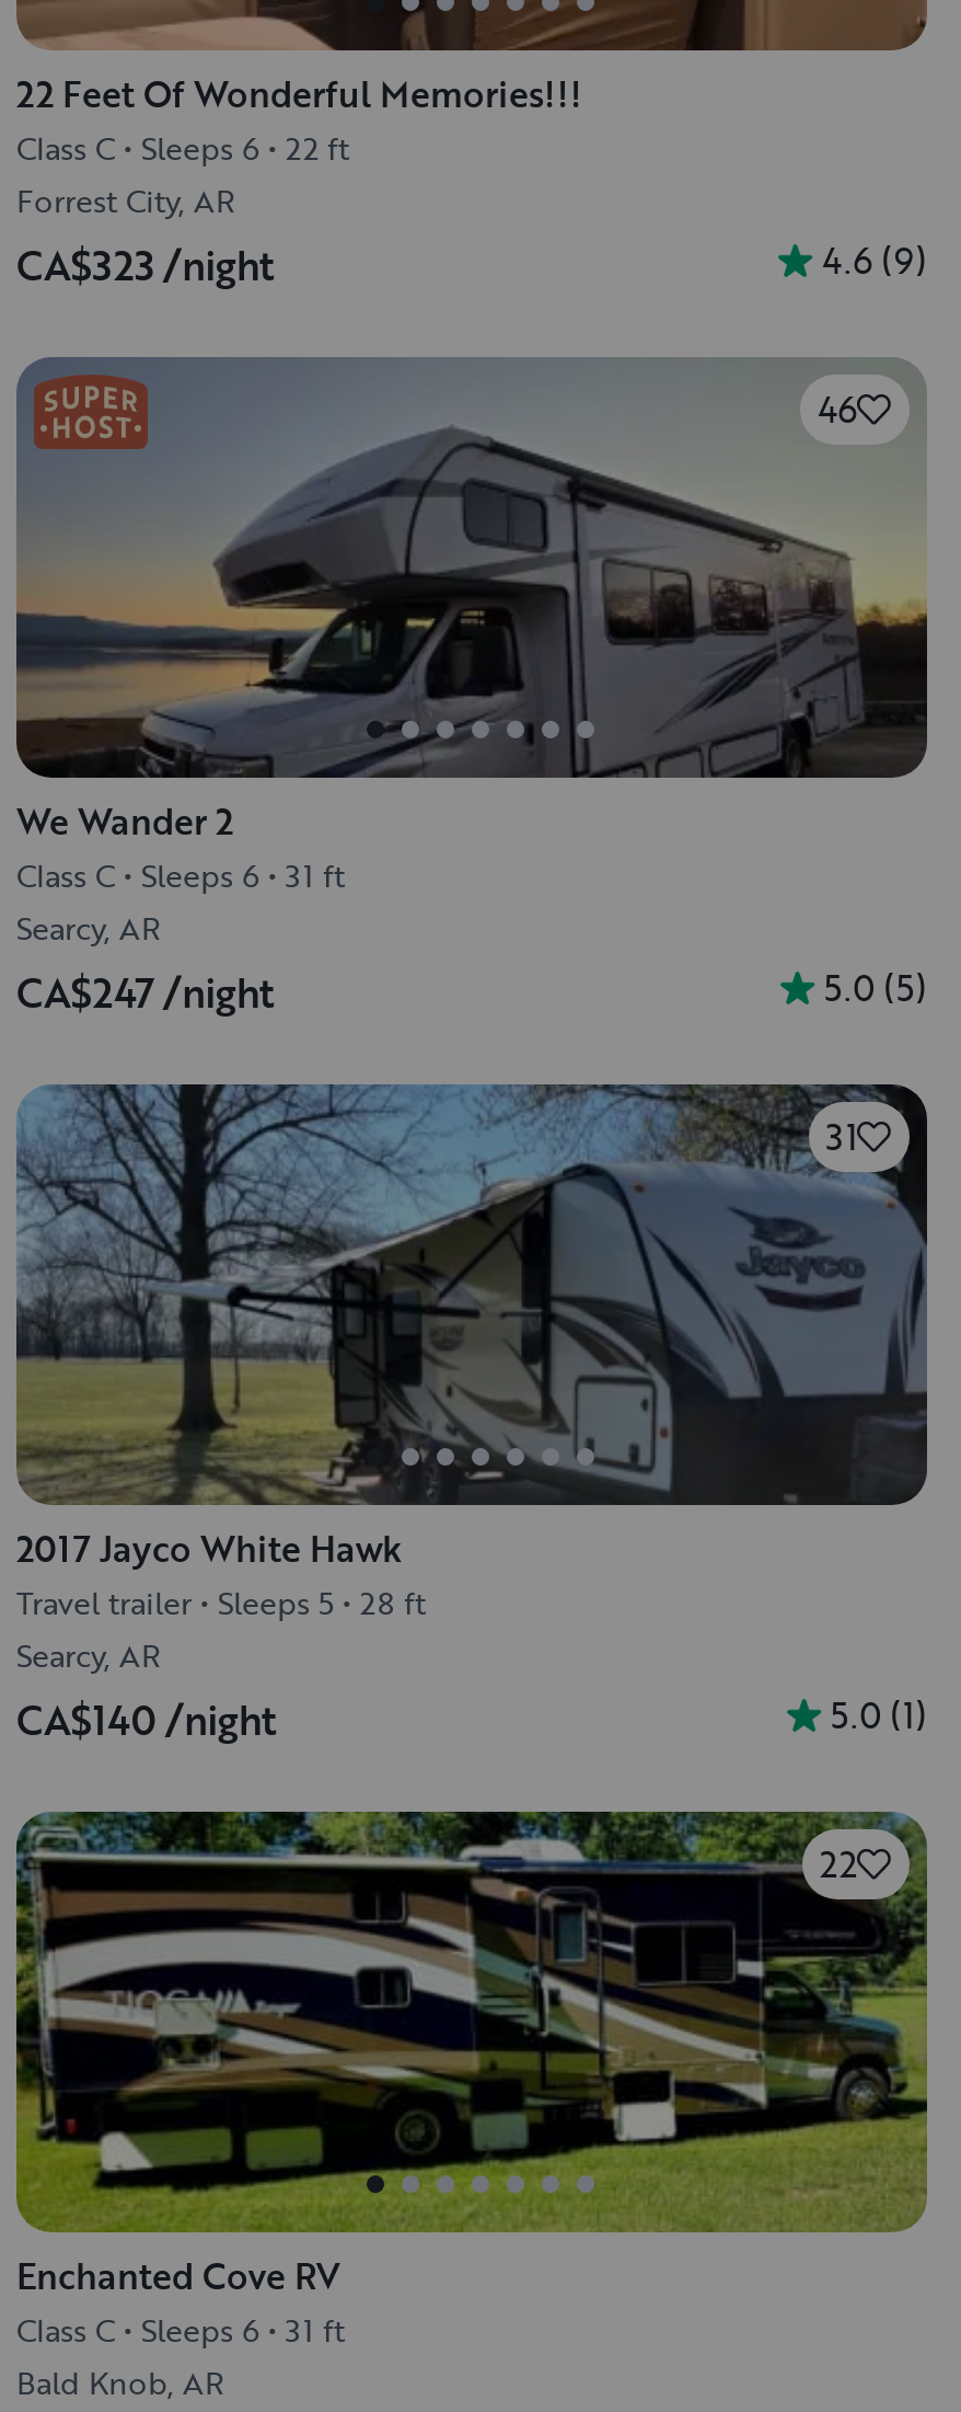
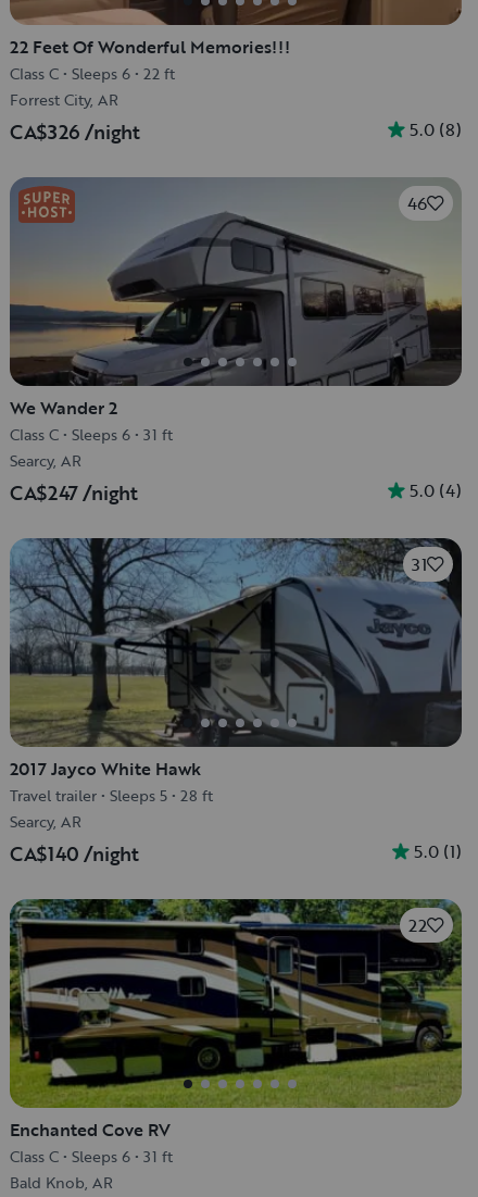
[16,237,274,294] CA$323 /night -> [10,117,140,146] CA$326 /night
[822,234,927,287] 4.6 (9) -> [410,116,462,142] 5.0 (8)
[824,962,927,1014] 5.0 (5) -> [410,477,462,503] 5.0 (4)

